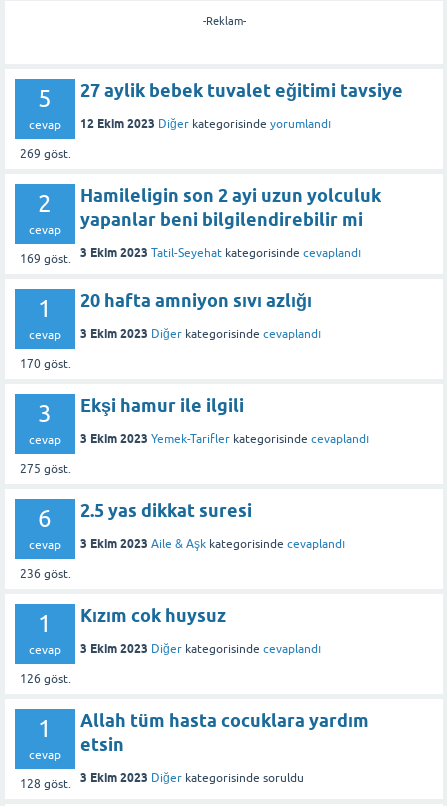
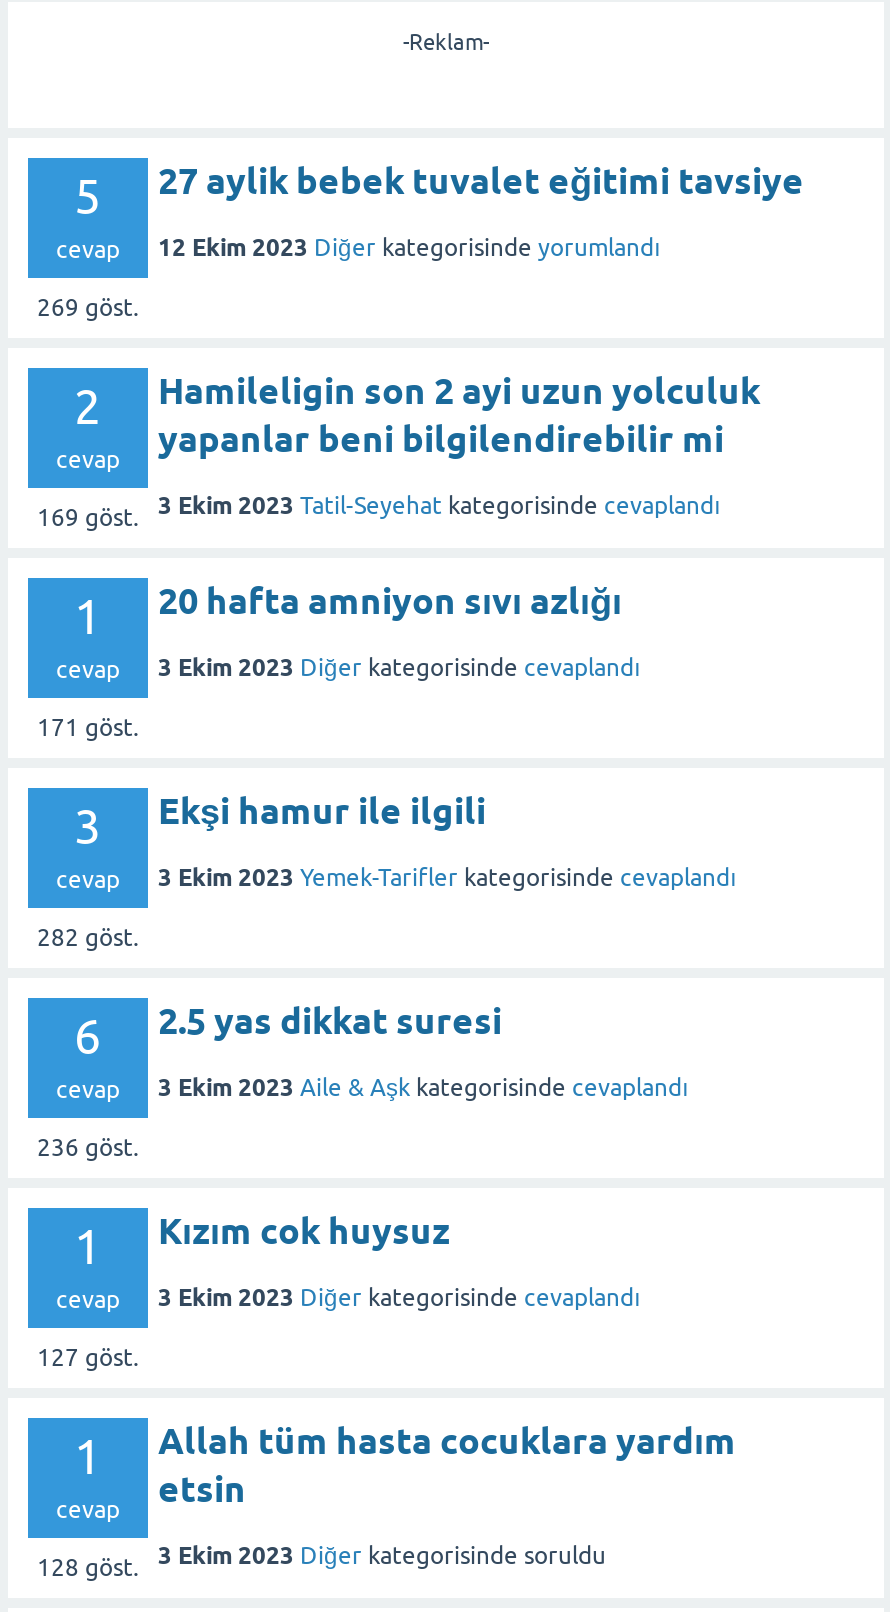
[19,357,70,371] 170 göst. -> [37,714,139,742] 171 göst.
[19,462,70,476] 275 göst. -> [37,924,139,952] 282 göst.
[19,672,70,686] 126 göst. -> [37,1344,139,1372] 127 göst.

